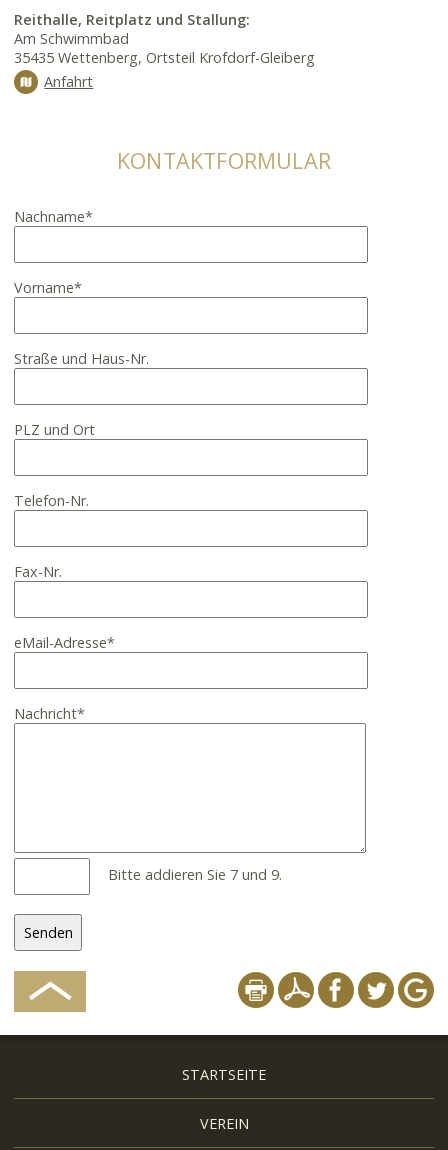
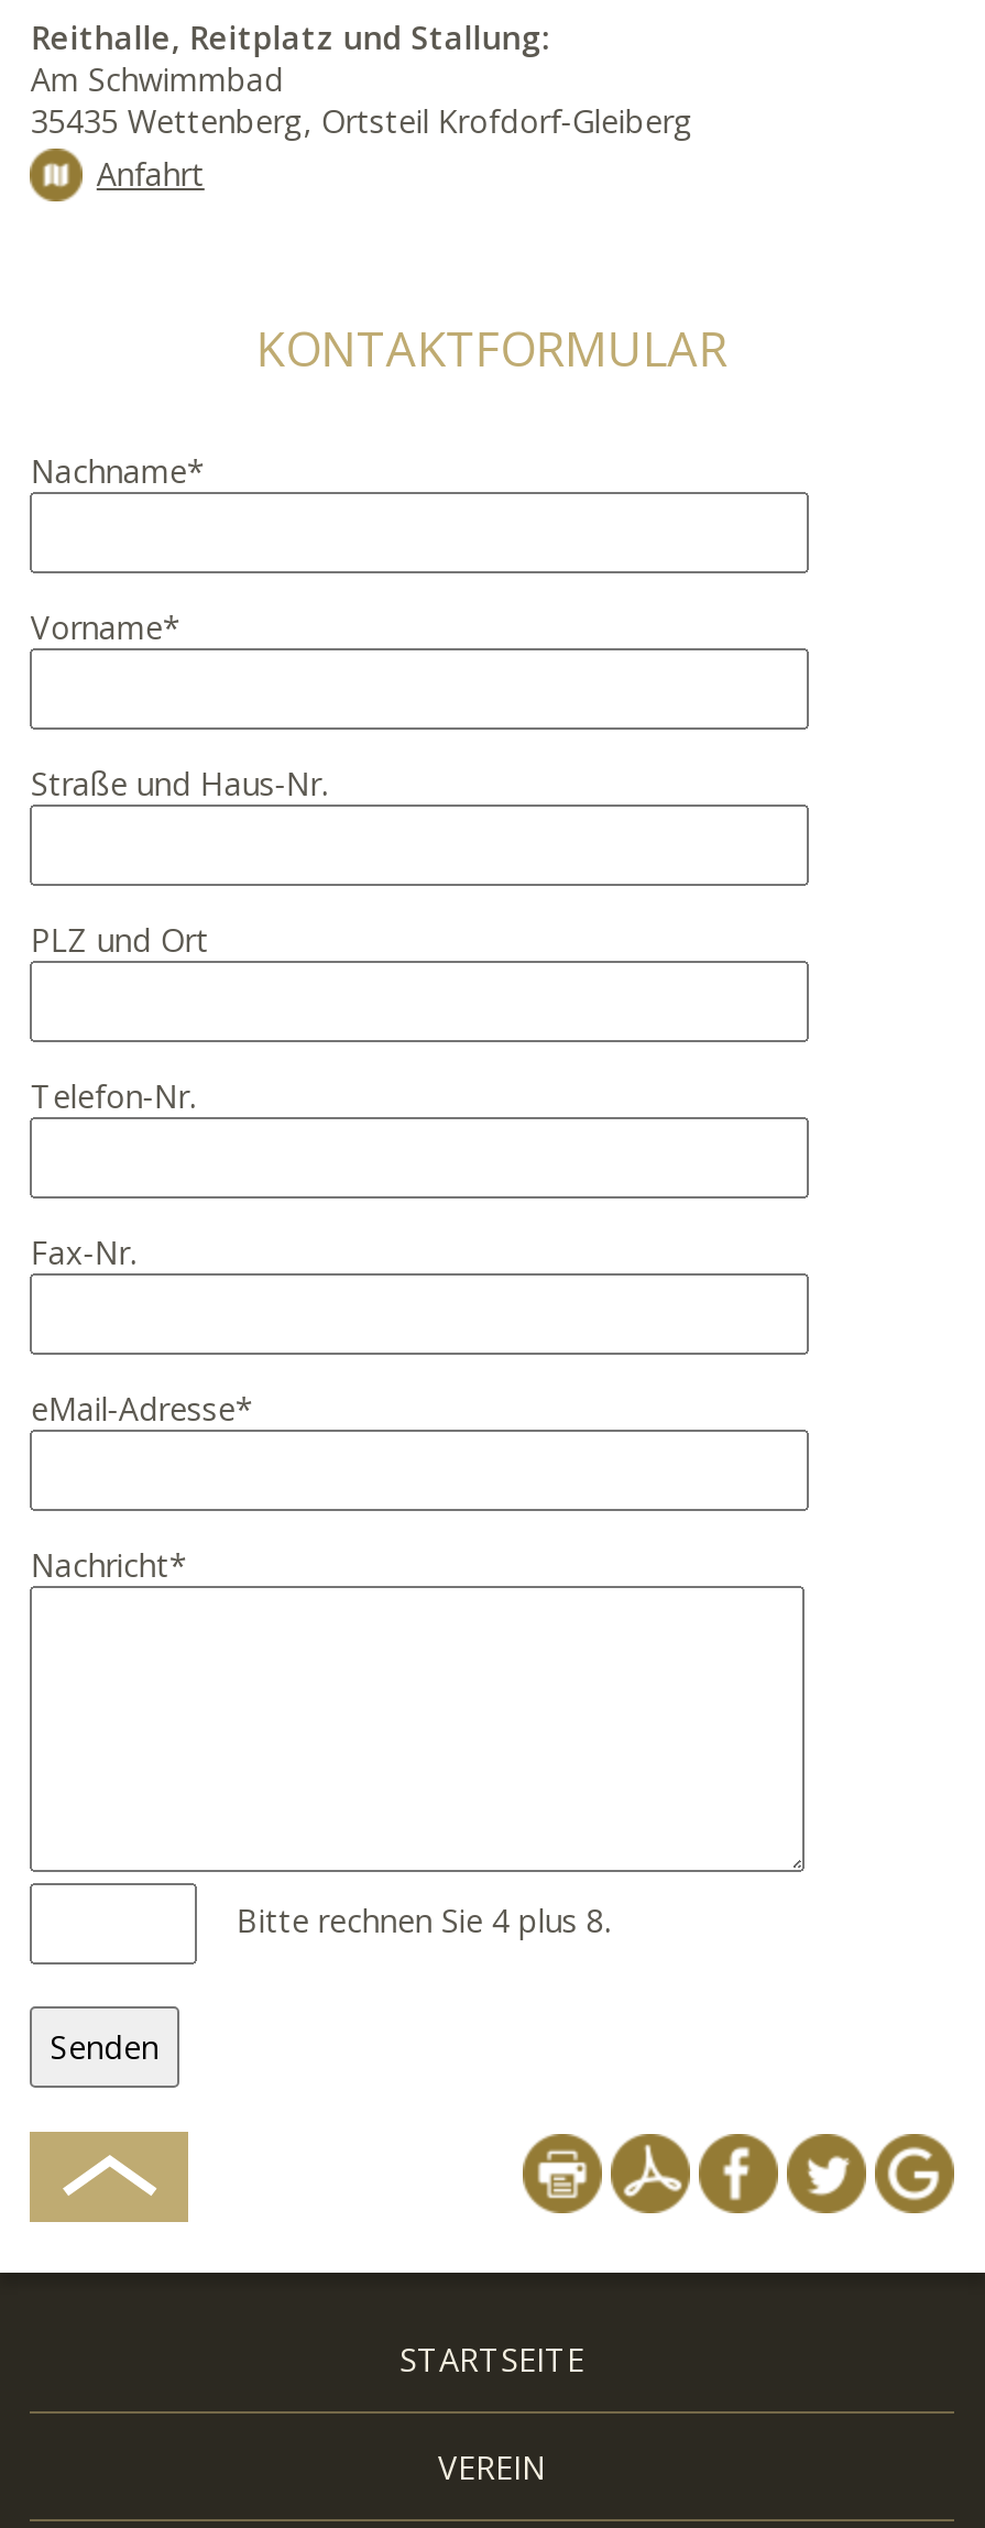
[108,865,282,884] Bitte addieren Sie 7 und 9. -> [236,1899,611,1941] Bitte rechnen Sie 4 plus 8.

